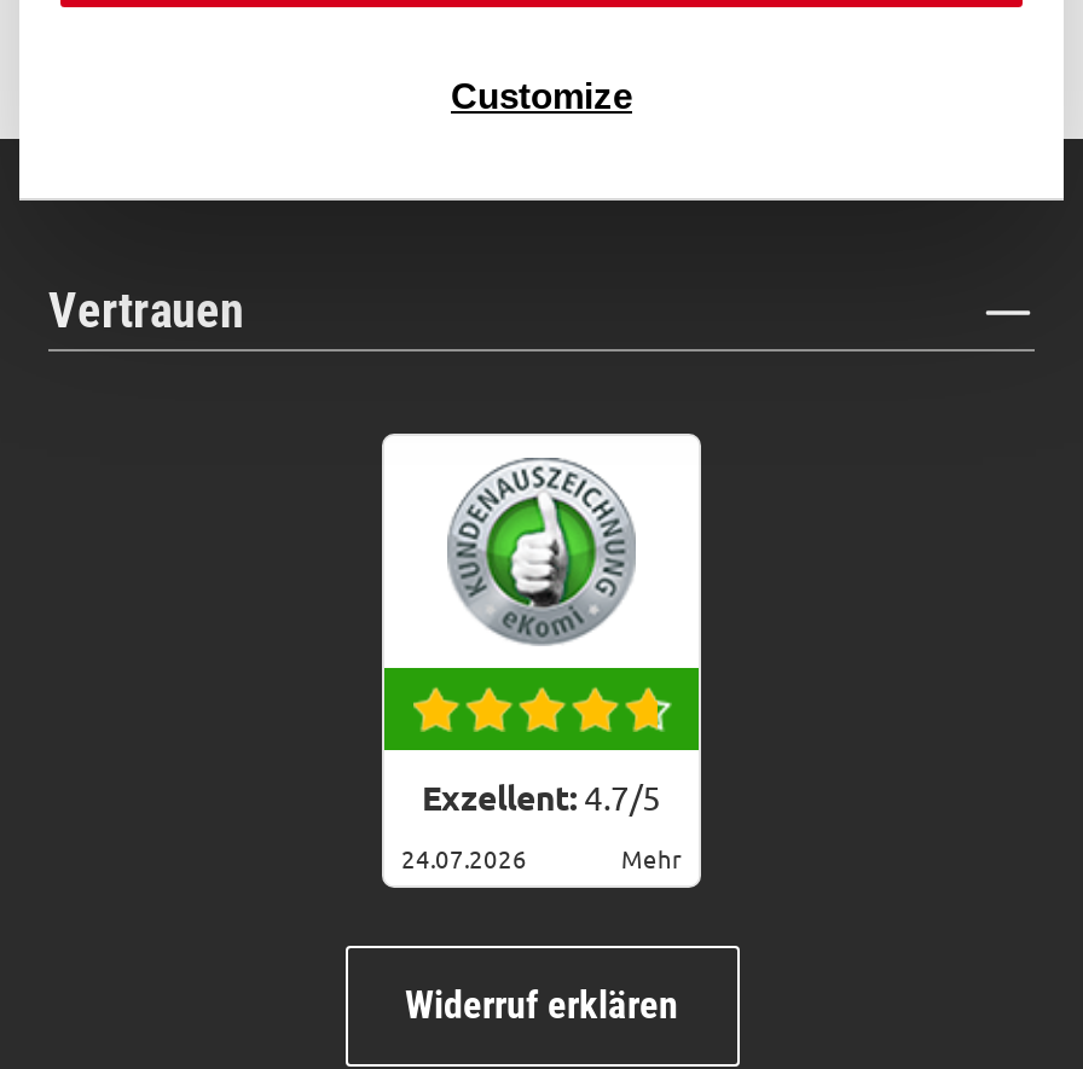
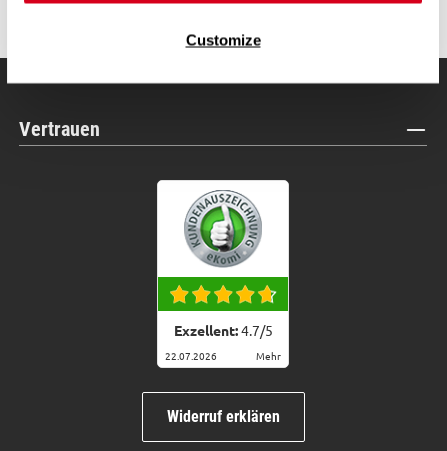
[401,847,527,874] 24.07.2026 -> [165,351,217,362] 22.07.2026

